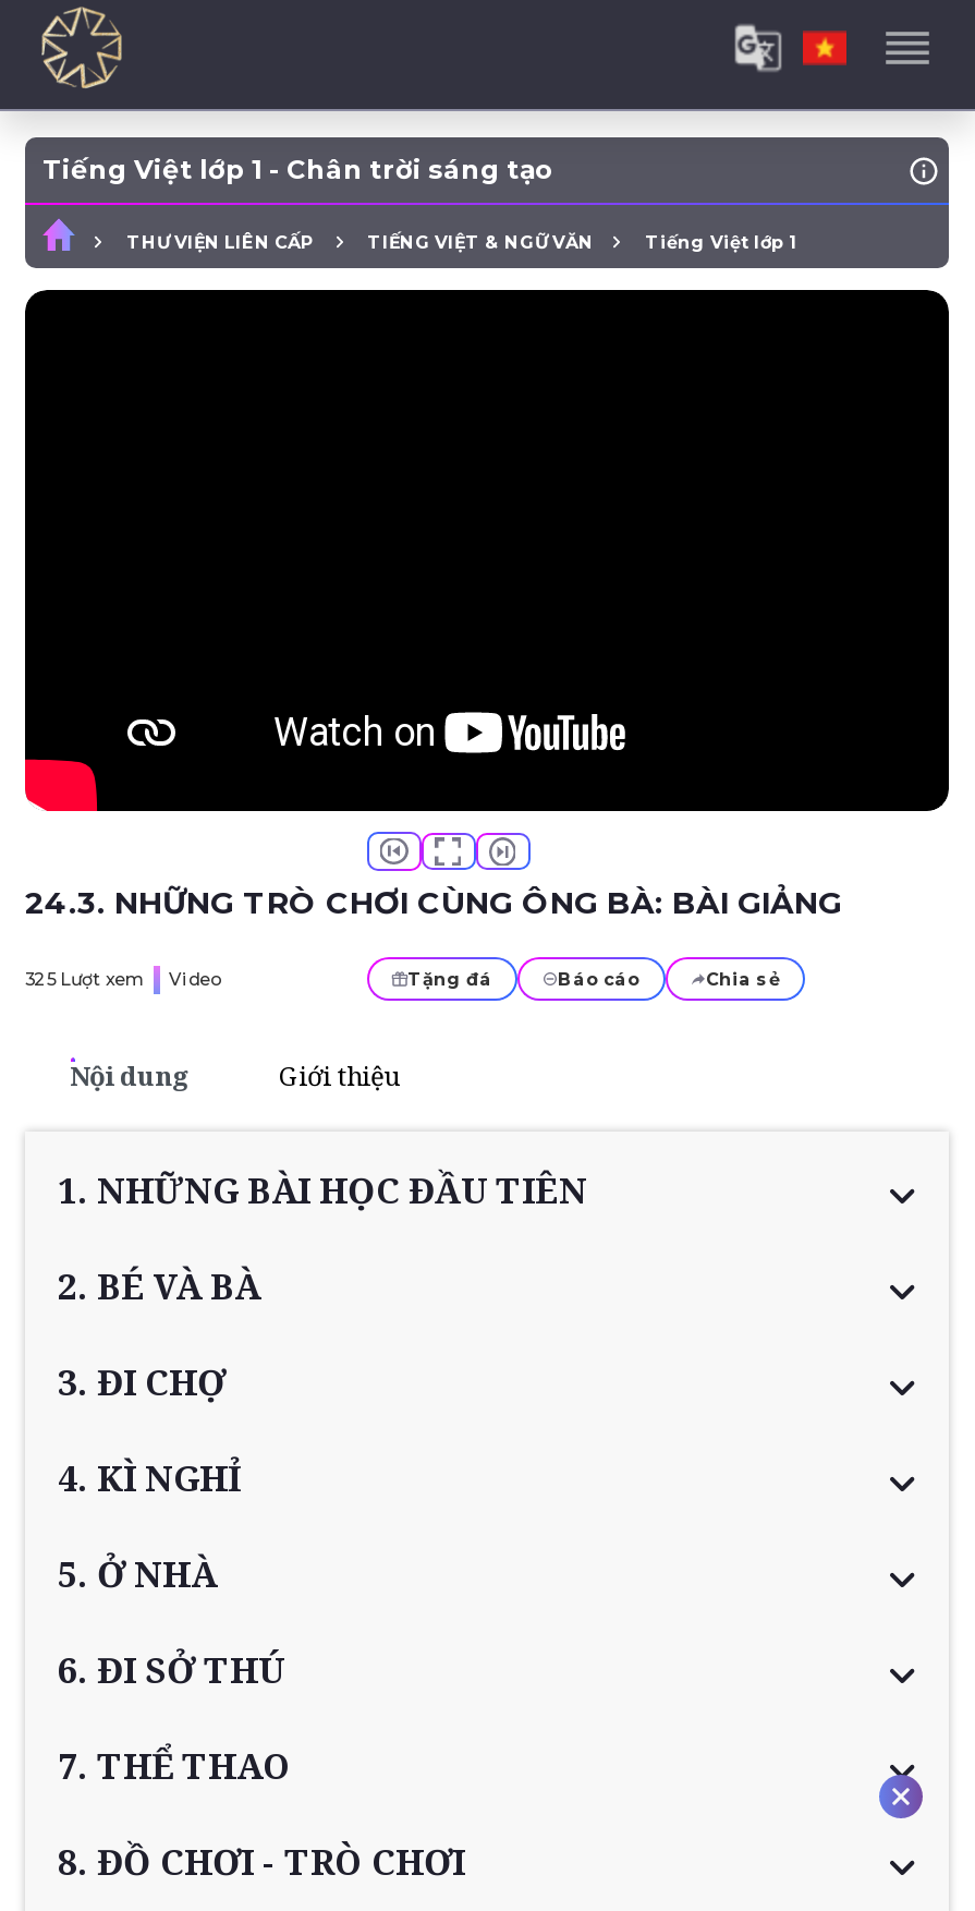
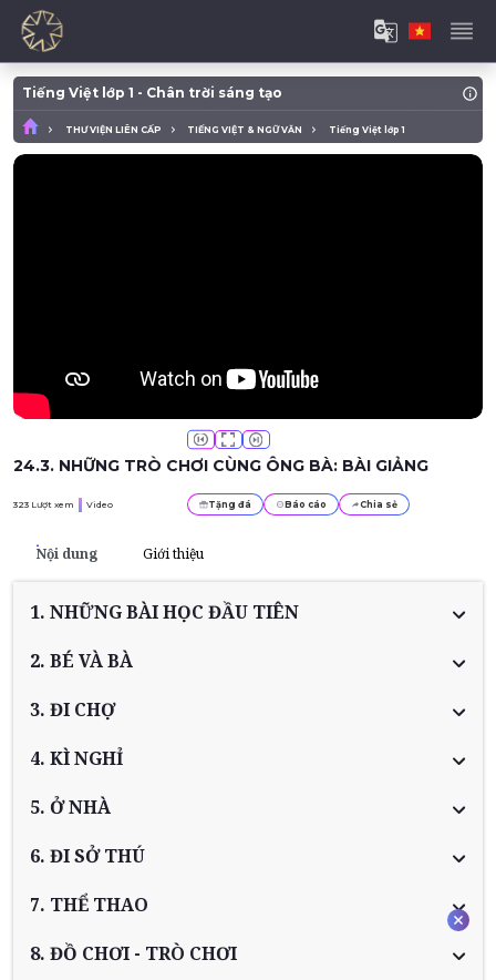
[25,968,221,990] 325 Lượt xem Video -> [13,499,113,510] 323 Lượt xem Video

